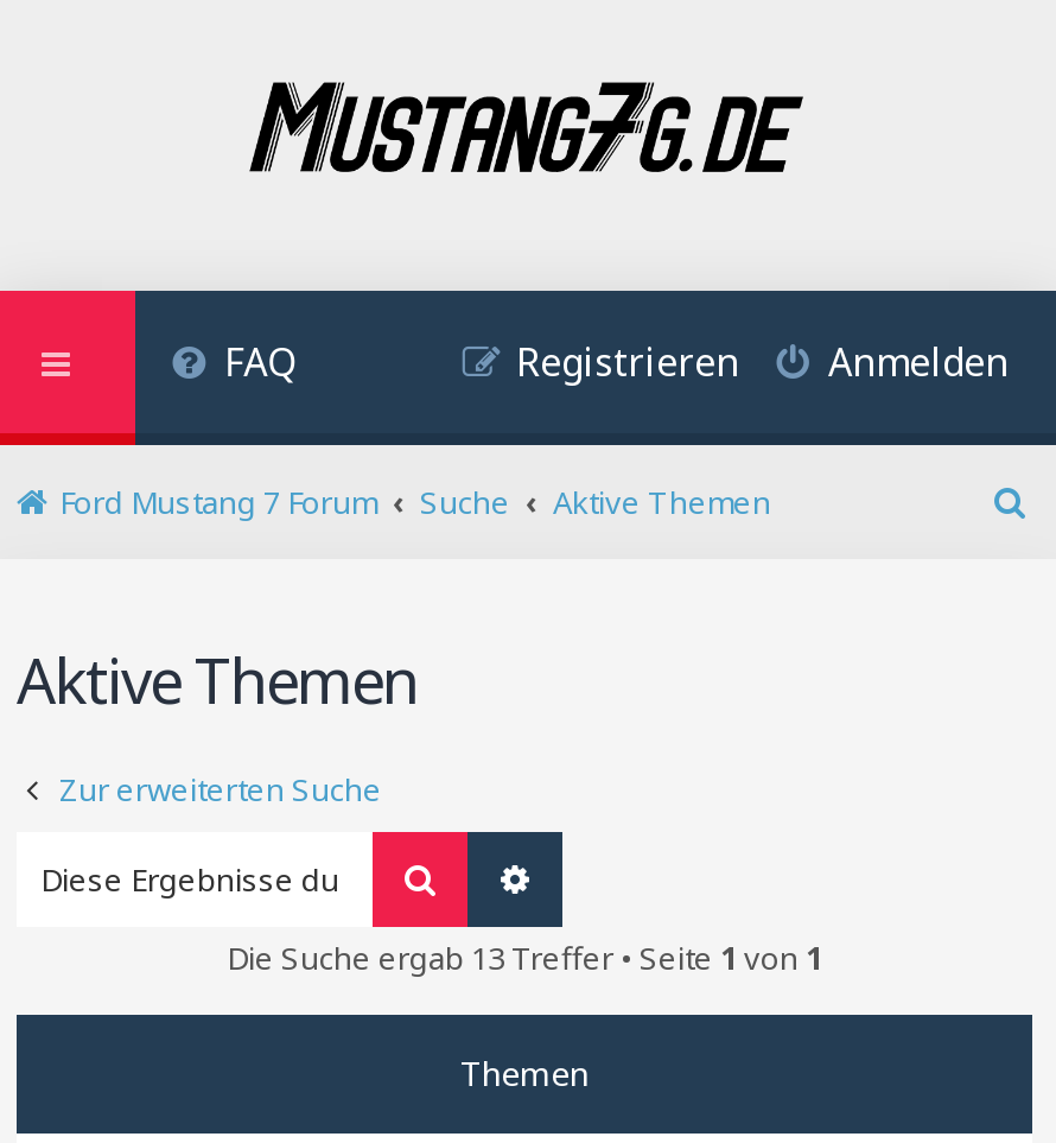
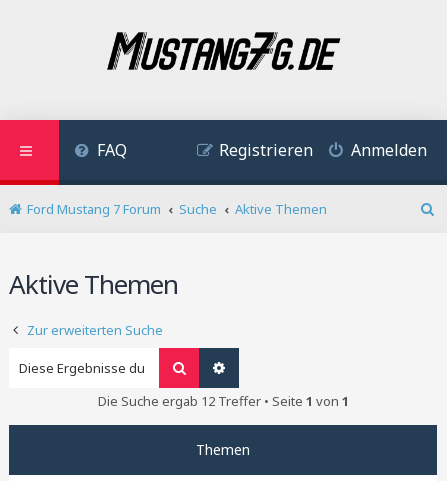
[227,936,822,979] Die Suche ergab 13 Treffer • Seite 1 von 1 -> [97,392,348,410] Die Suche ergab 12 Treffer • Seite 1 von 1

